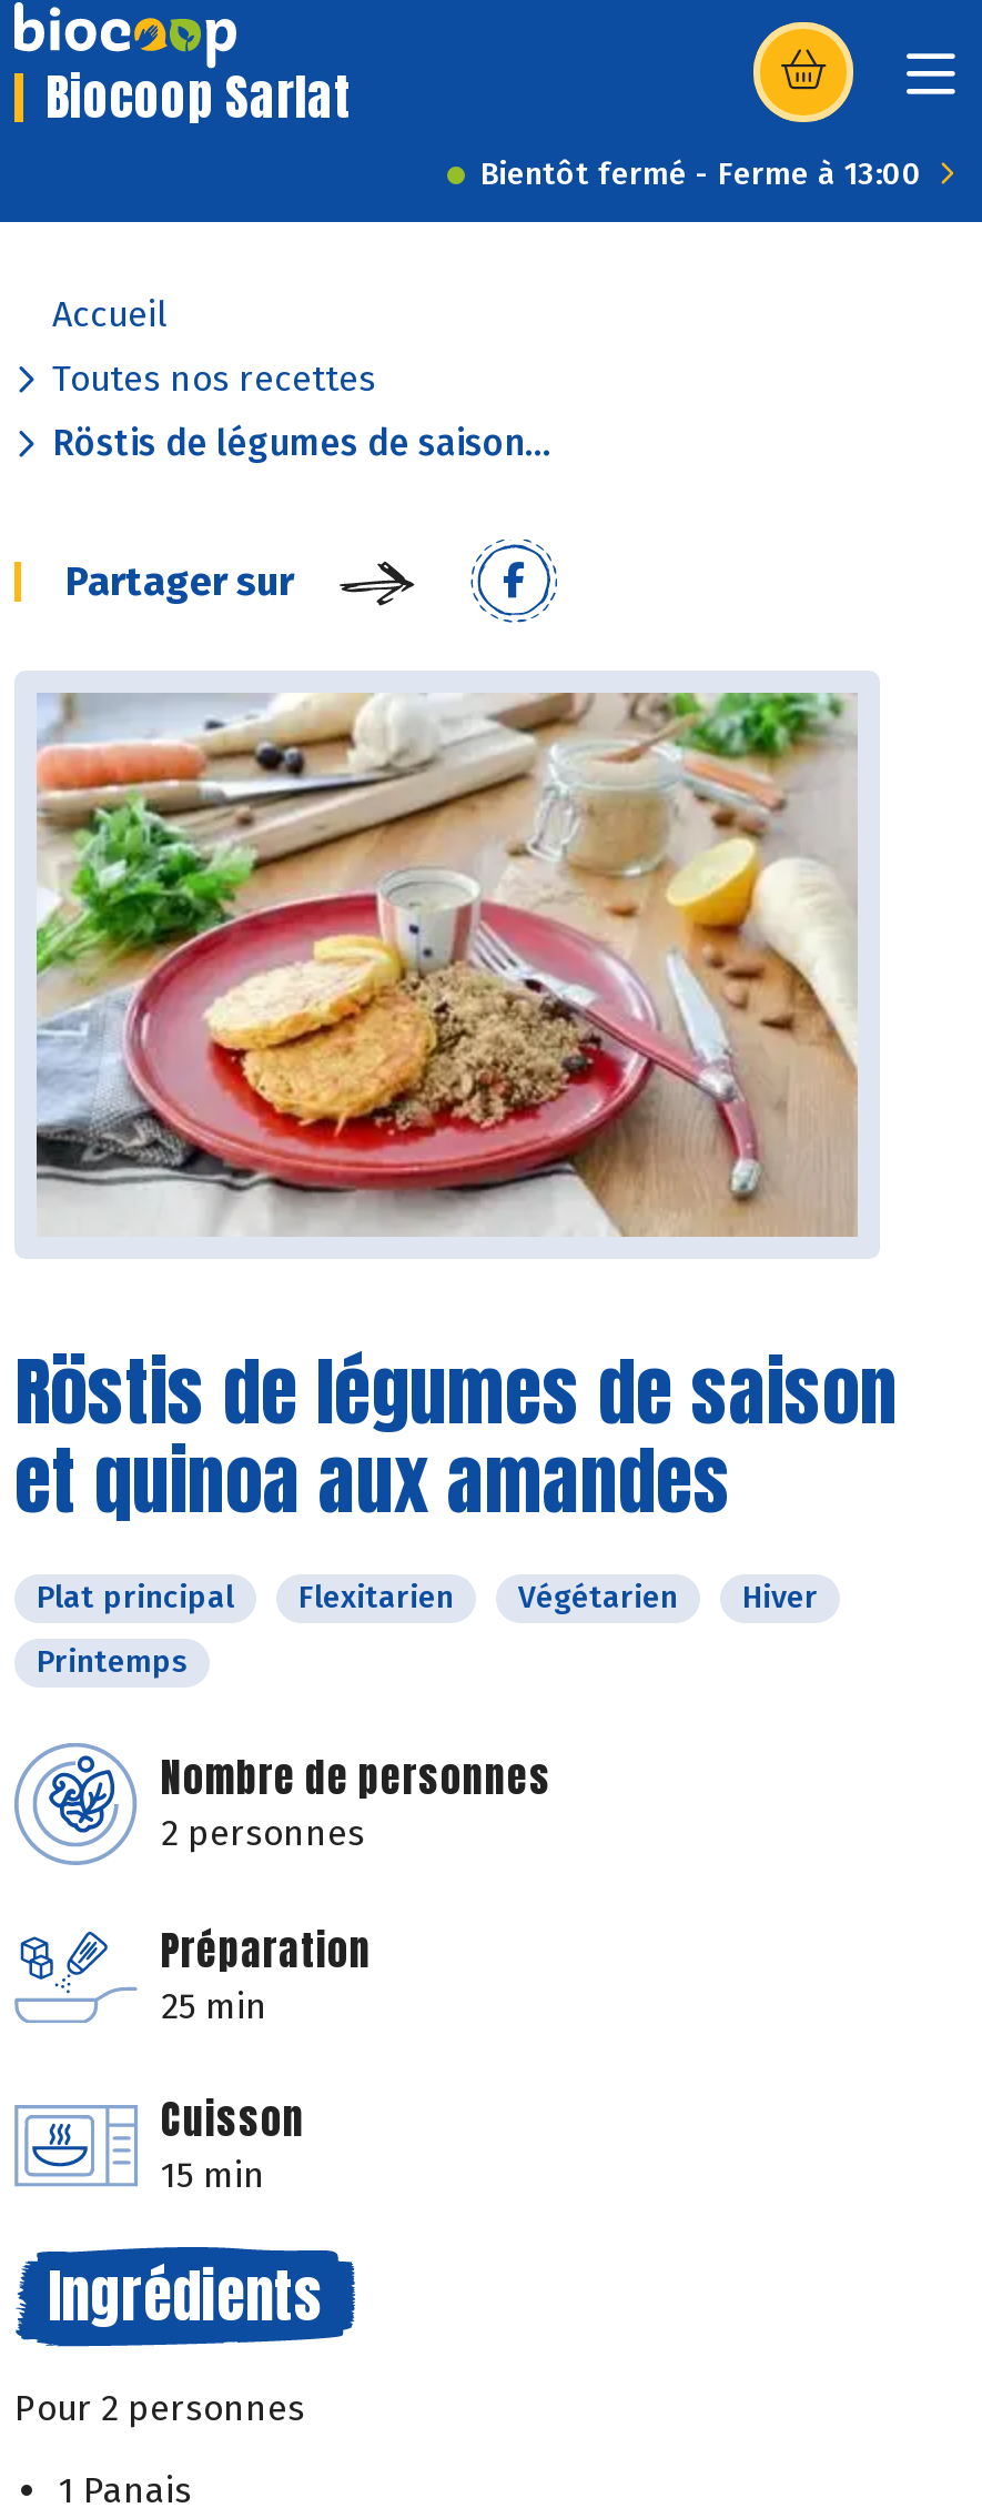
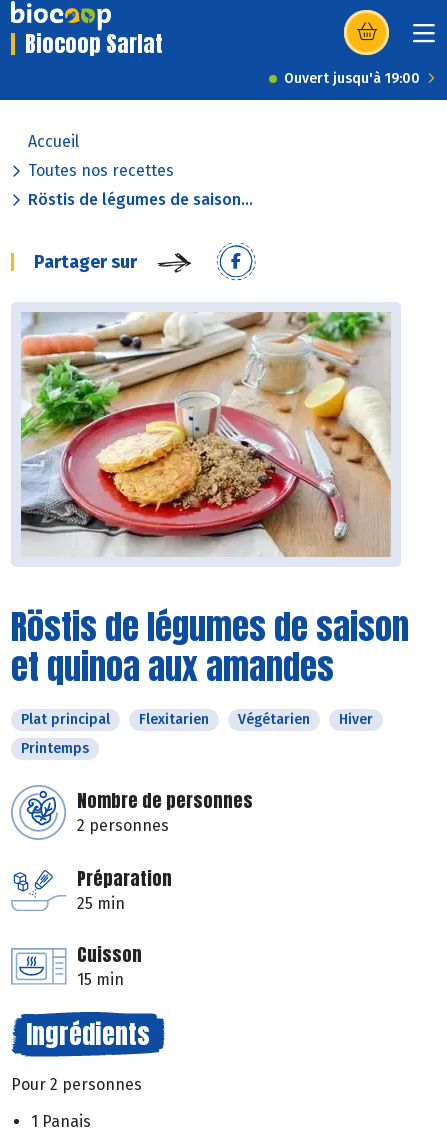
[480,155,922,193] Bientôt fermé - Ferme à 13:00 -> [284,70,420,87] Ouvert jusqu'à 19:00

